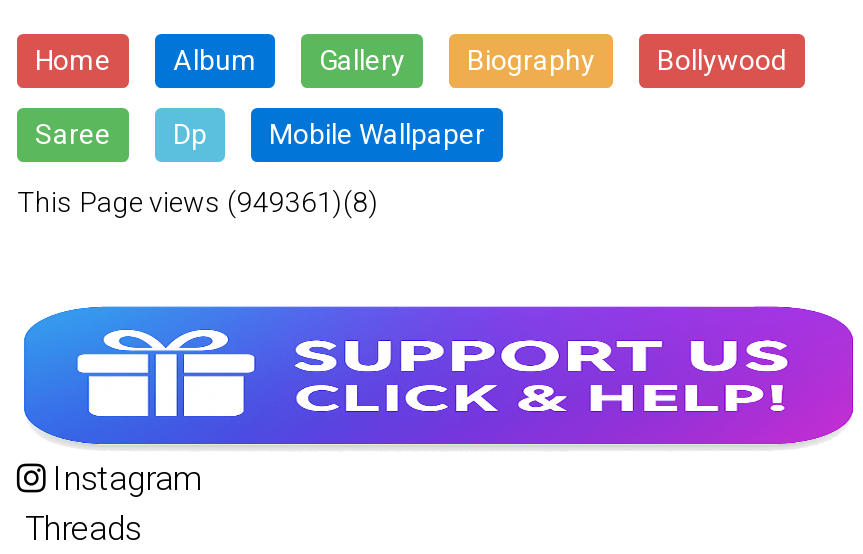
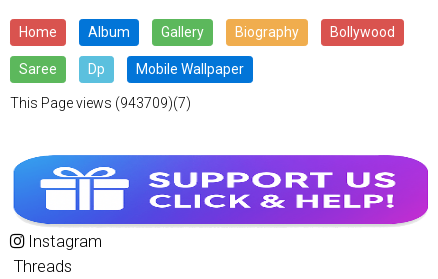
[17,187,379,219] This Page views (949361)(8) -> [10,95,191,111] This Page views (943709)(7)

